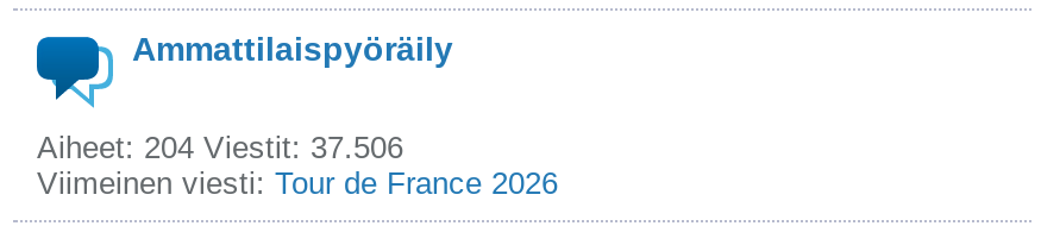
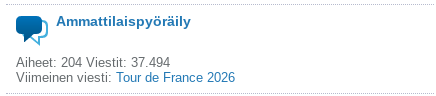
[37,130,403,165] Aiheet: 204 Viestit: 37.506 -> [16,55,170,70] Aiheet: 204 Viestit: 37.494

